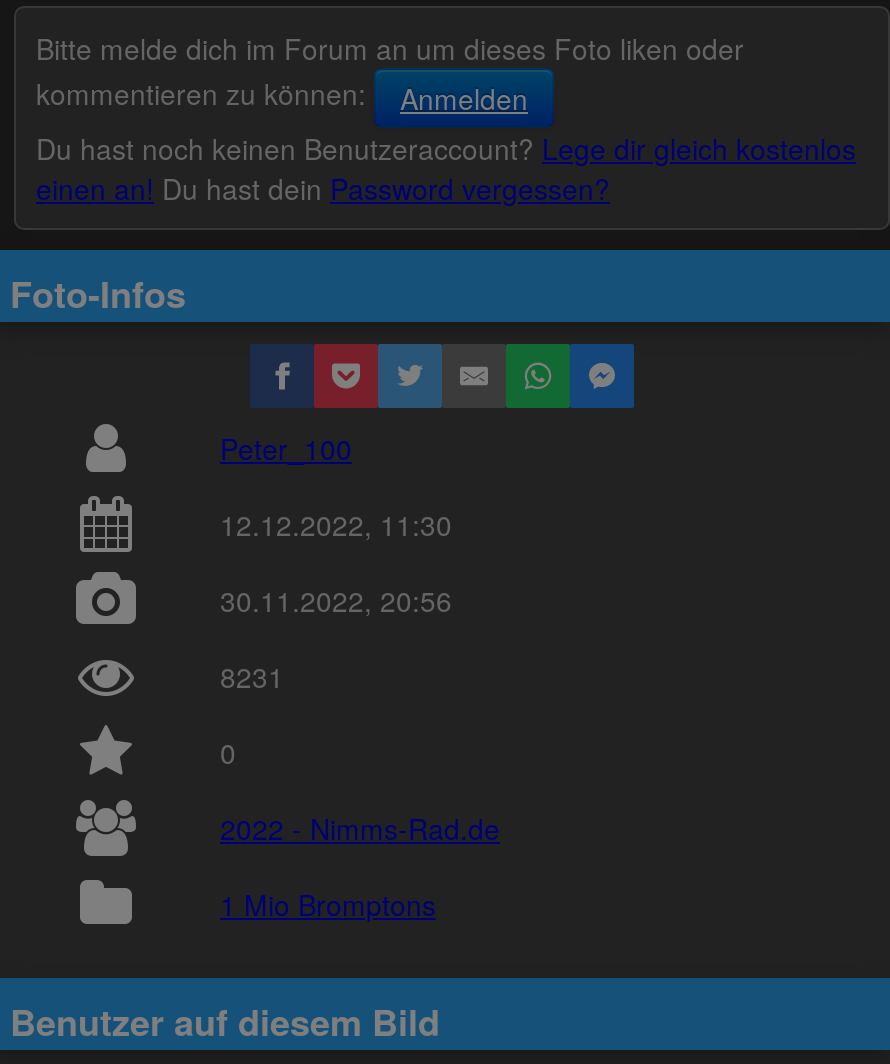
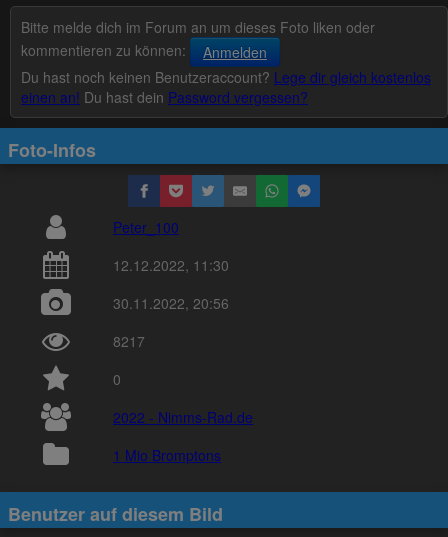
[220,656,284,696] 8231 -> [113,331,145,351] 8217

